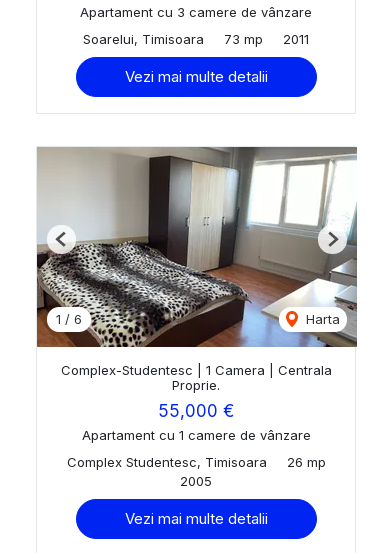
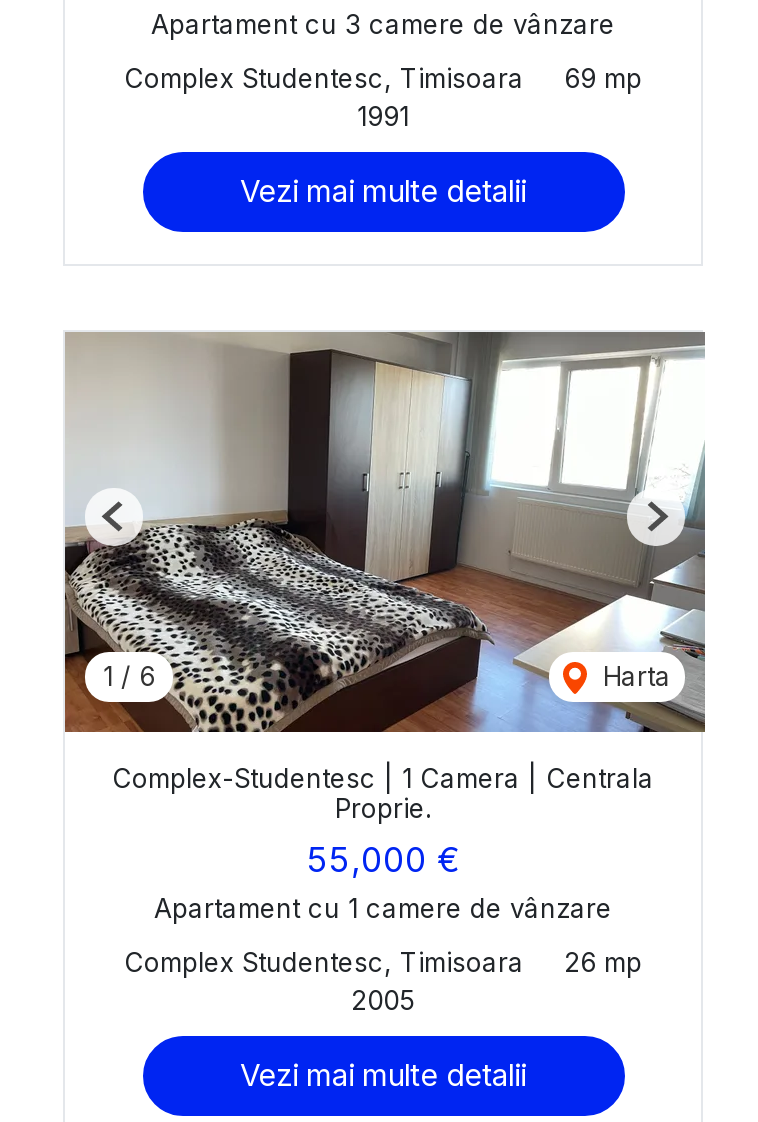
[83,31,309,47] Soarelui, Timisoara | 73 mp | 2011 -> [124,62,642,132] Complex Studentesc, Timisoara | 69 mp | 1991

